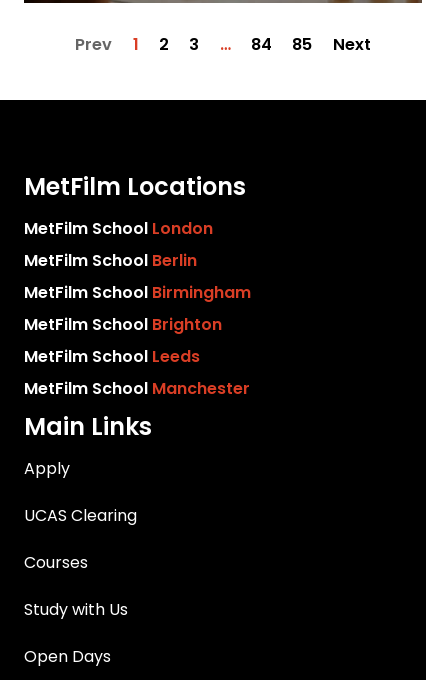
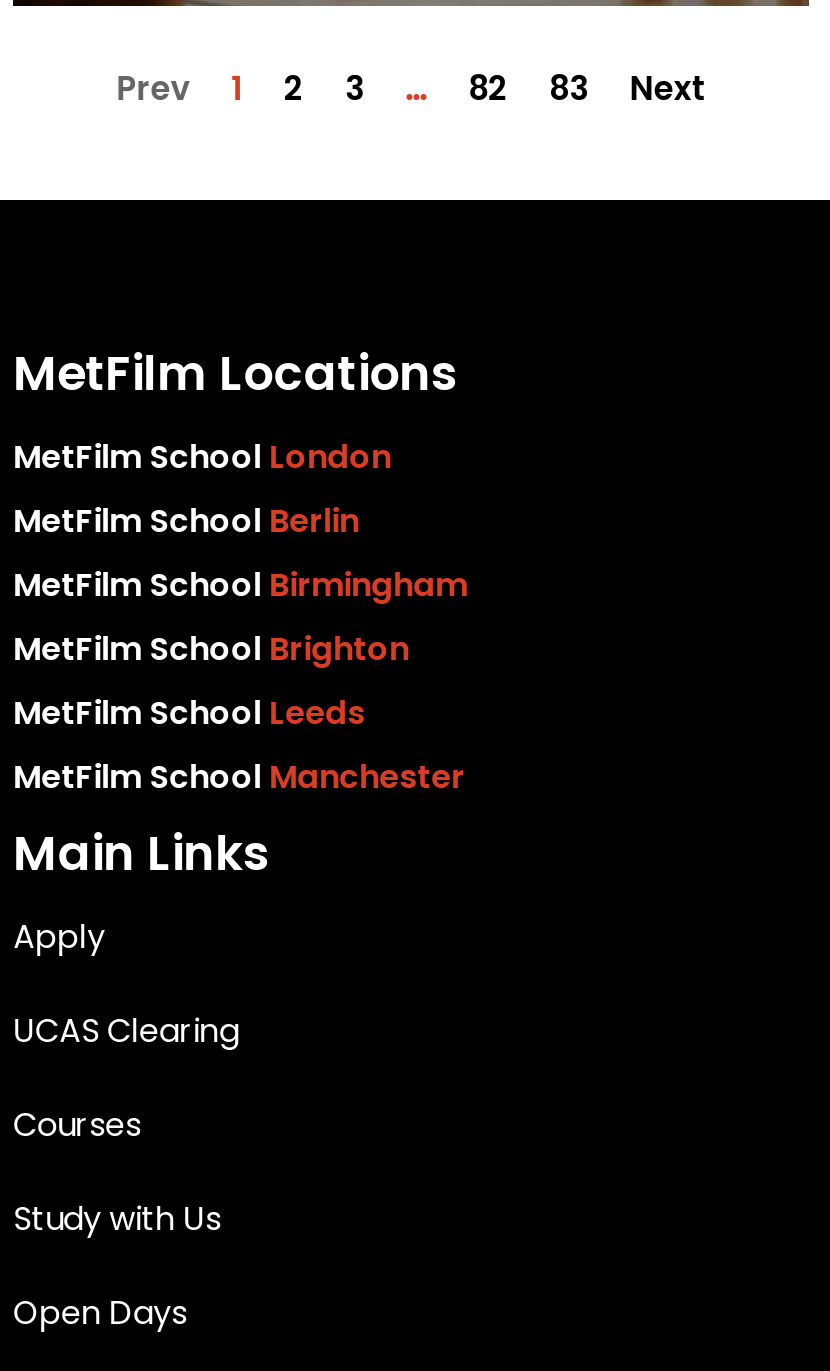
[251,33,272,56] 84 -> [468,65,508,111] 82
[292,33,312,56] 85 -> [549,65,589,111] 83

